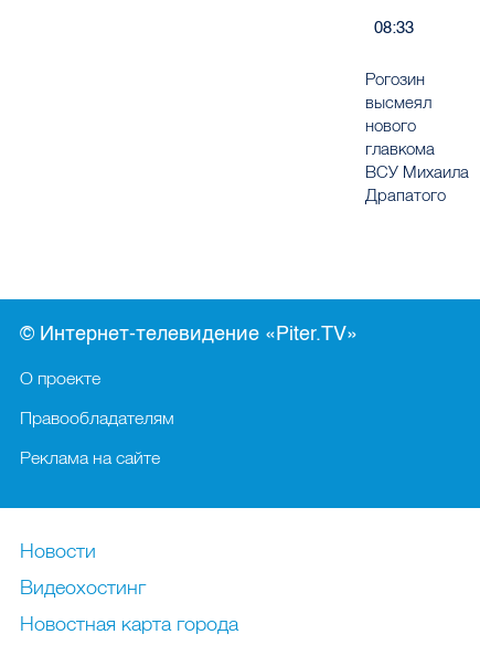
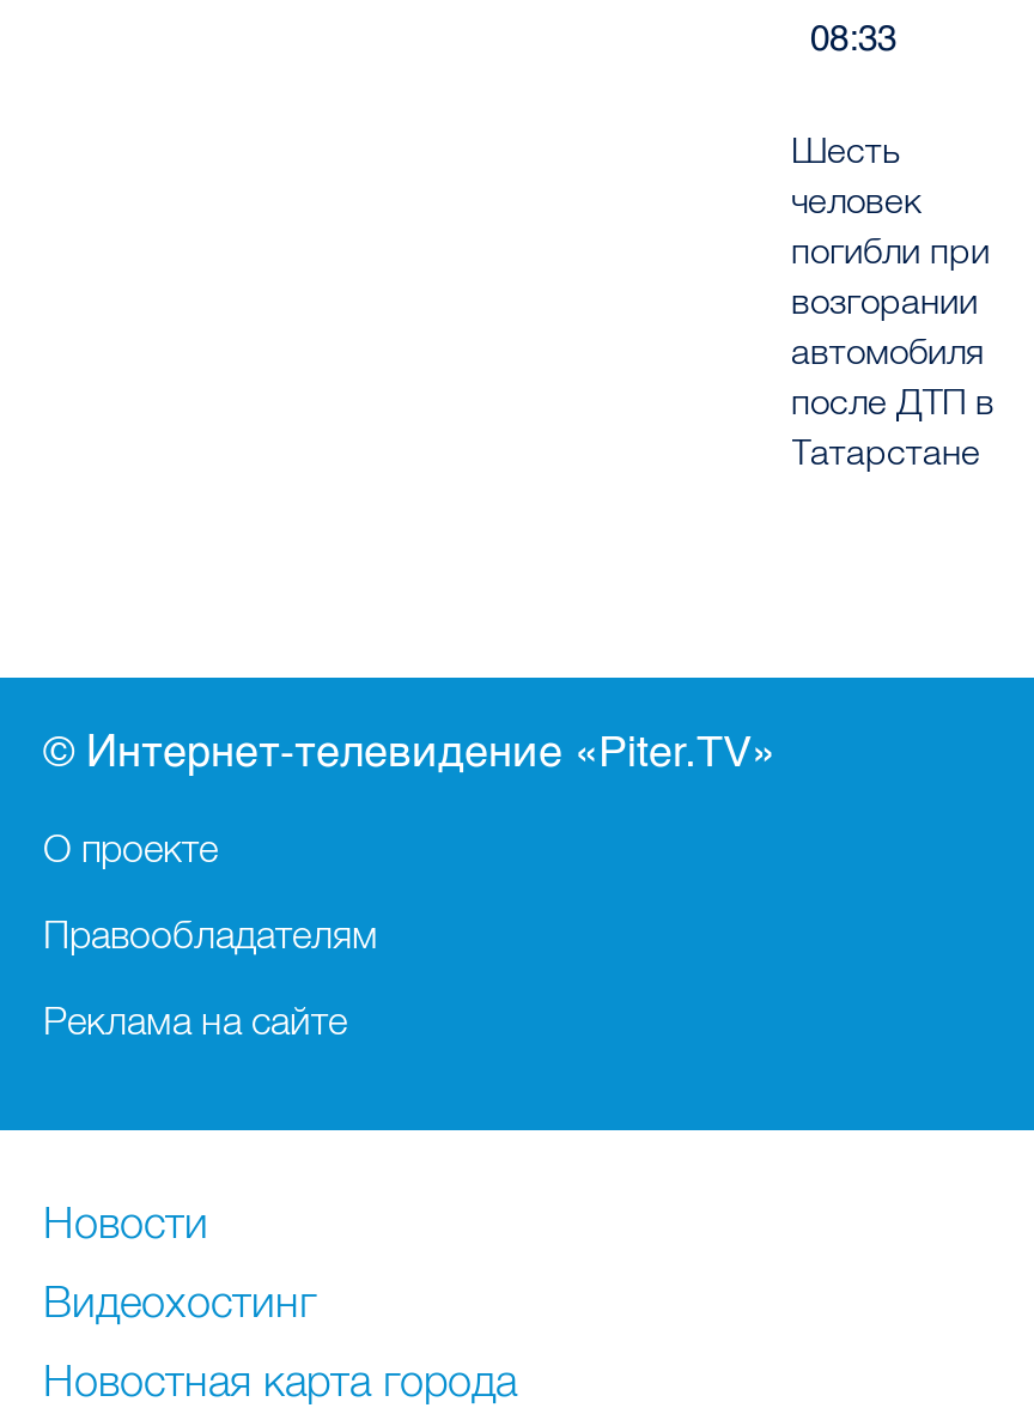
[365,69,468,206] Рогозин | высмеял | нового | главкома | ВСУ Михаила | Драпатого -> [791,127,995,475] Шесть | человек | погибли при | возгорании | автомобиля | после ДТП в | Татарстане

